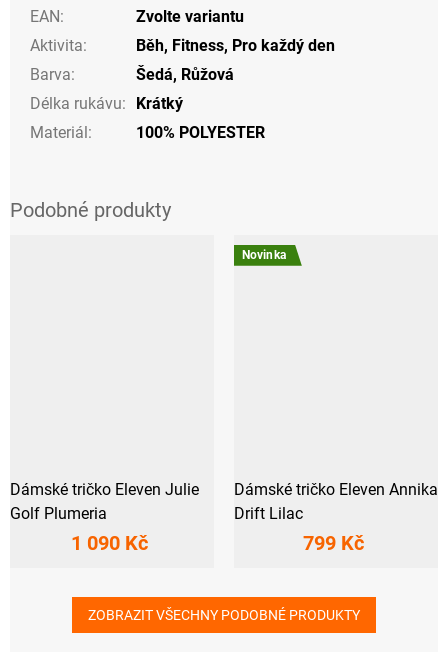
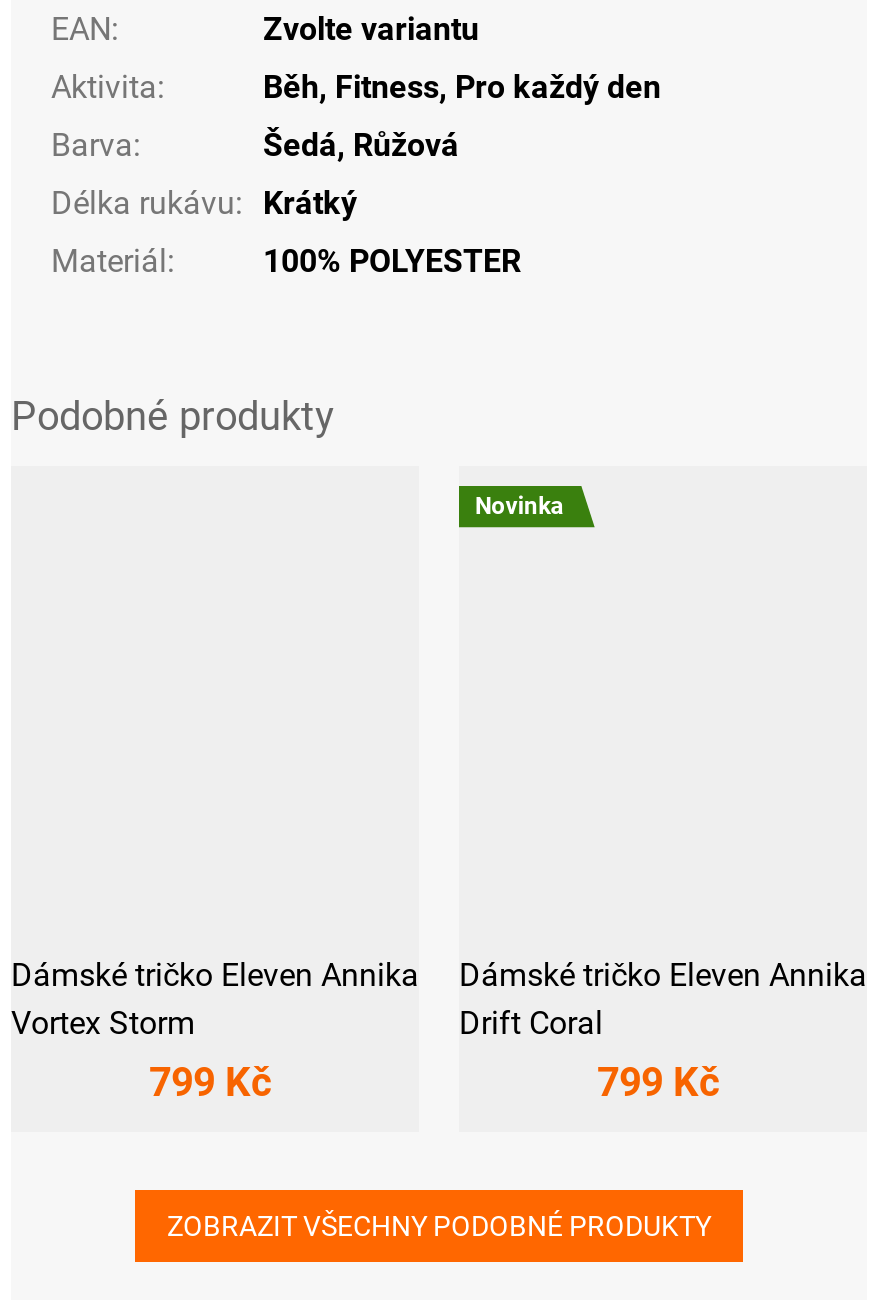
[10,480,199,555] Dámské tričko Eleven Julie | Golf Plumeria | 1 090 Kč -> [11,955,419,1105] Dámské tričko Eleven Annika | Vortex Storm | 799 Kč
[234,504,303,523] Drift Lilac -> [459,1003,603,1041] Drift Coral

